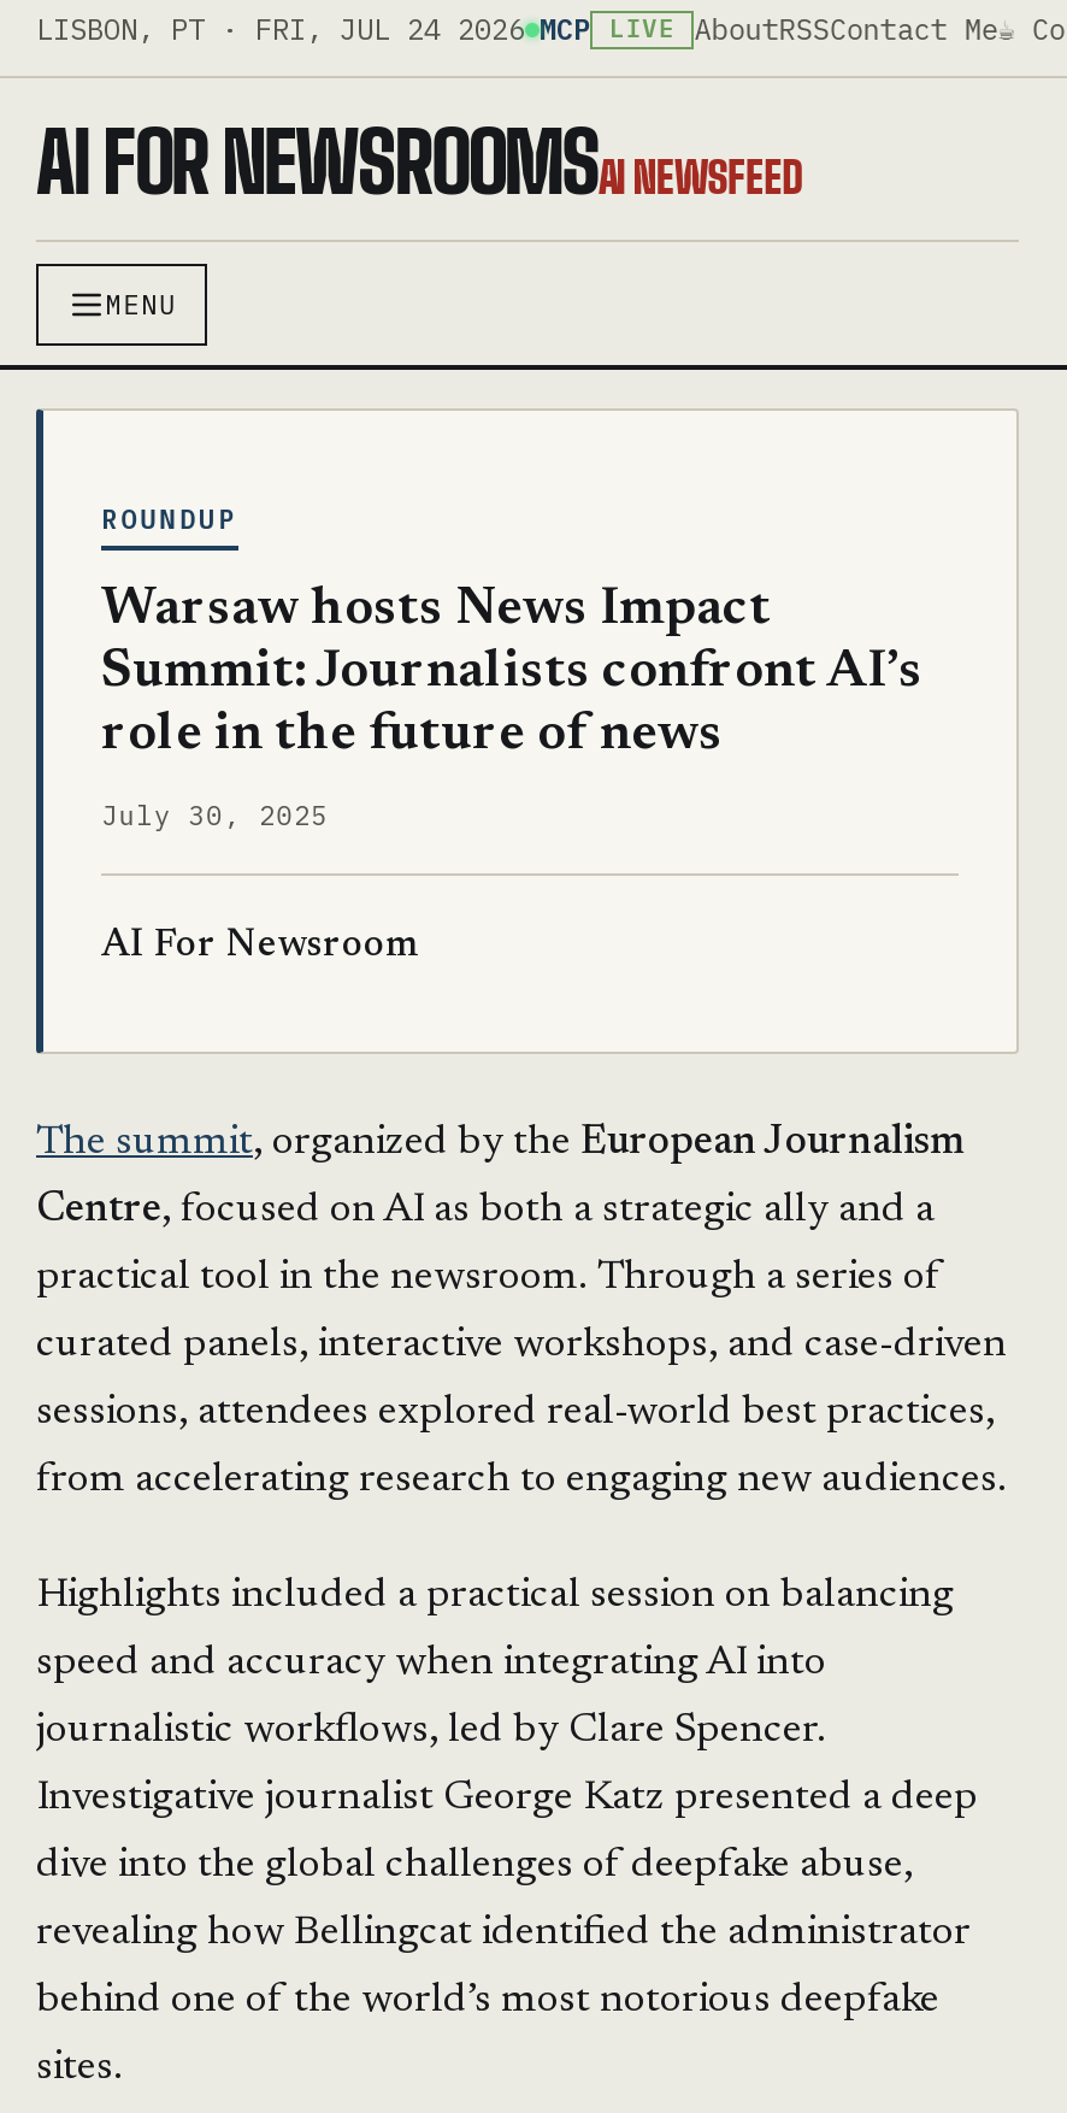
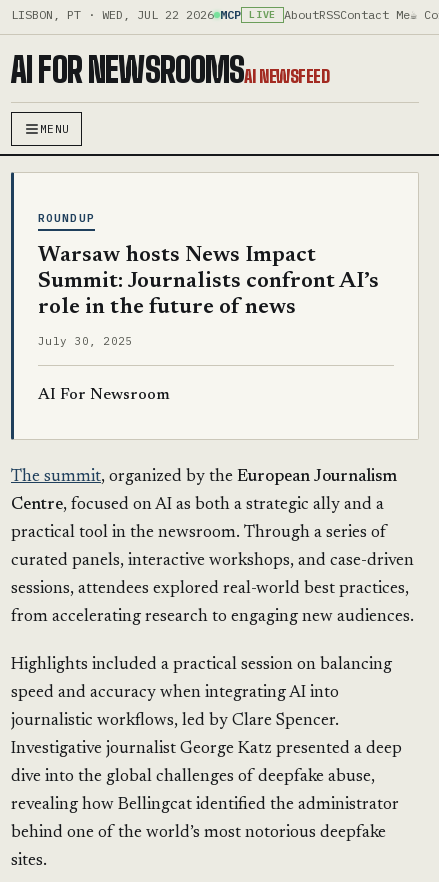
[36,11,590,47] LISBON, PT · FRI, JUL 24 2026 MCP -> [11,7,241,22] LISBON, PT · WED, JUL 22 2026 MCP

